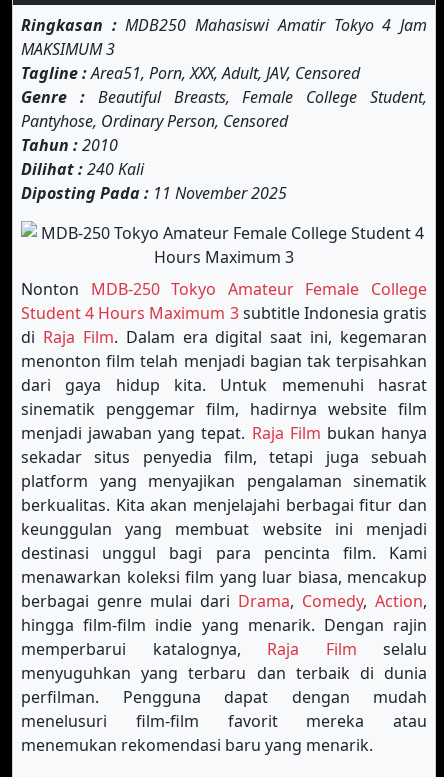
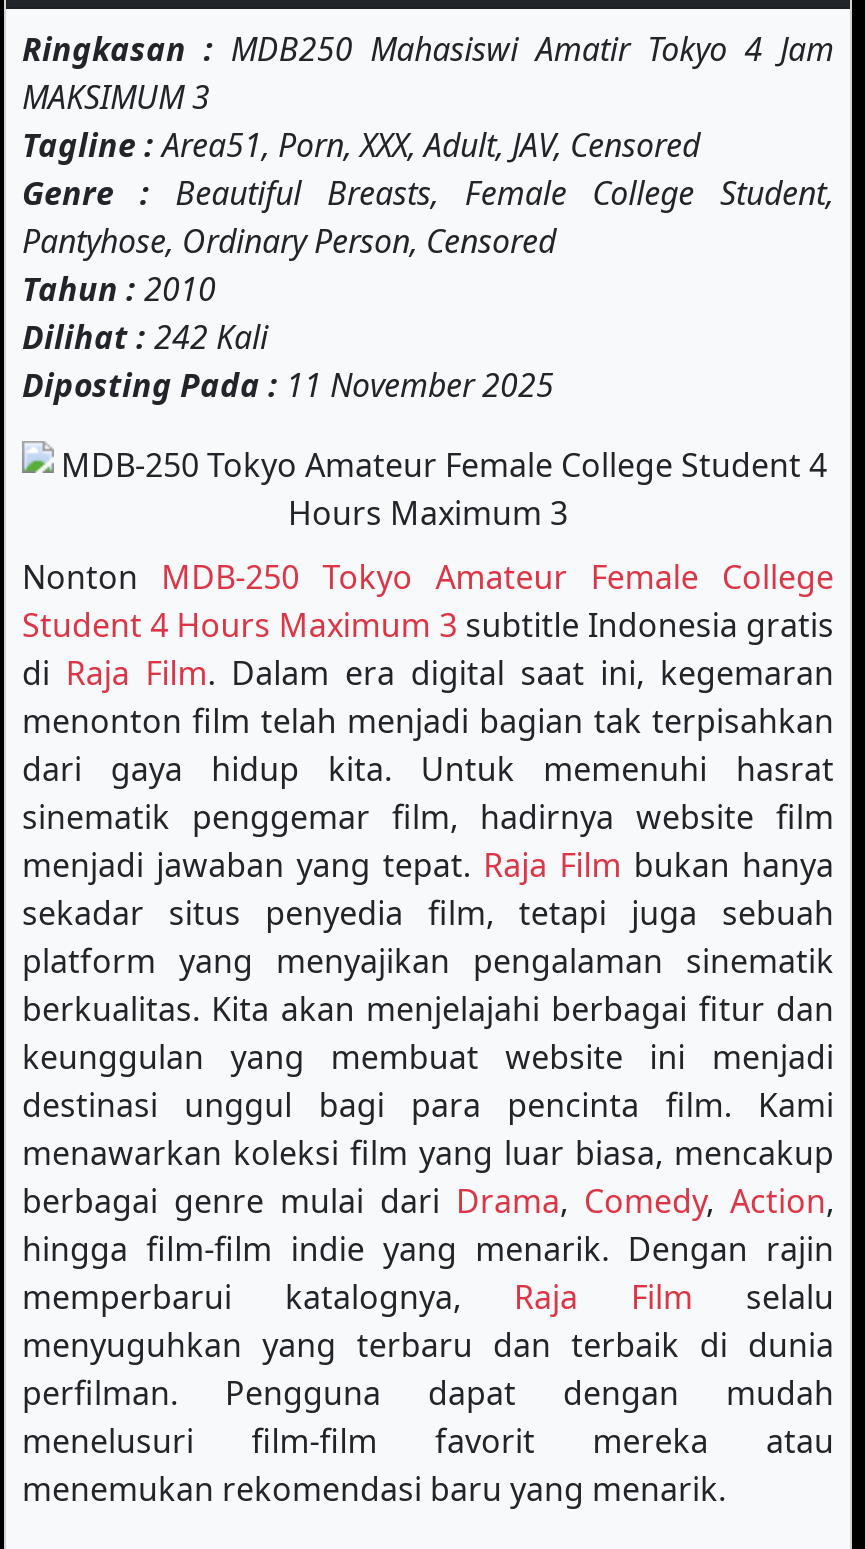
[21,158,144,180] Dilihat : 240 Kali -> [22,315,268,359] Dilihat : 242 Kali

